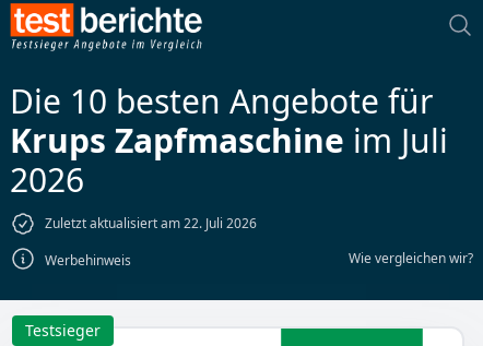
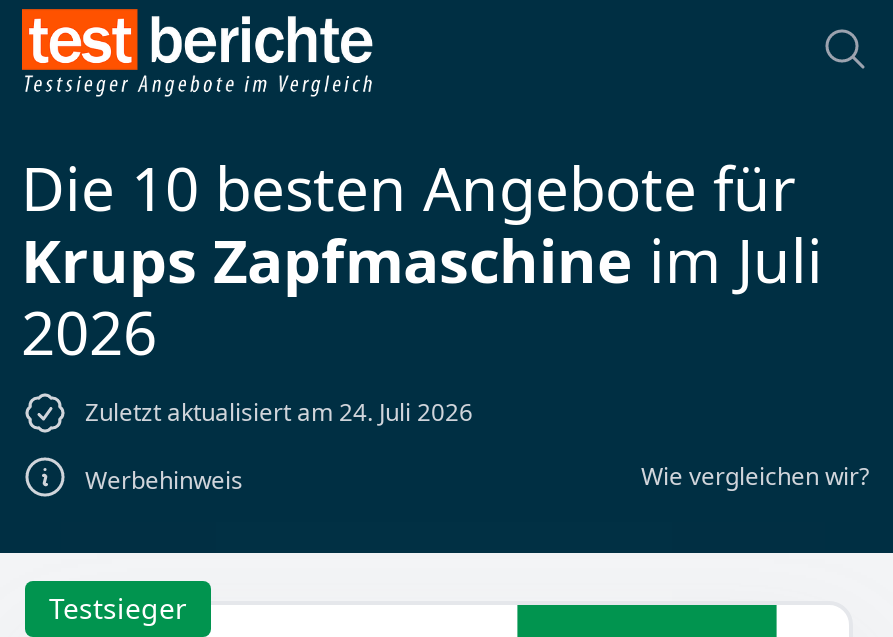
[45,214,257,232] Zuletzt aktualisiert am 22. Juli 2026 -> [85,395,473,429] Zuletzt aktualisiert am 24. Juli 2026

